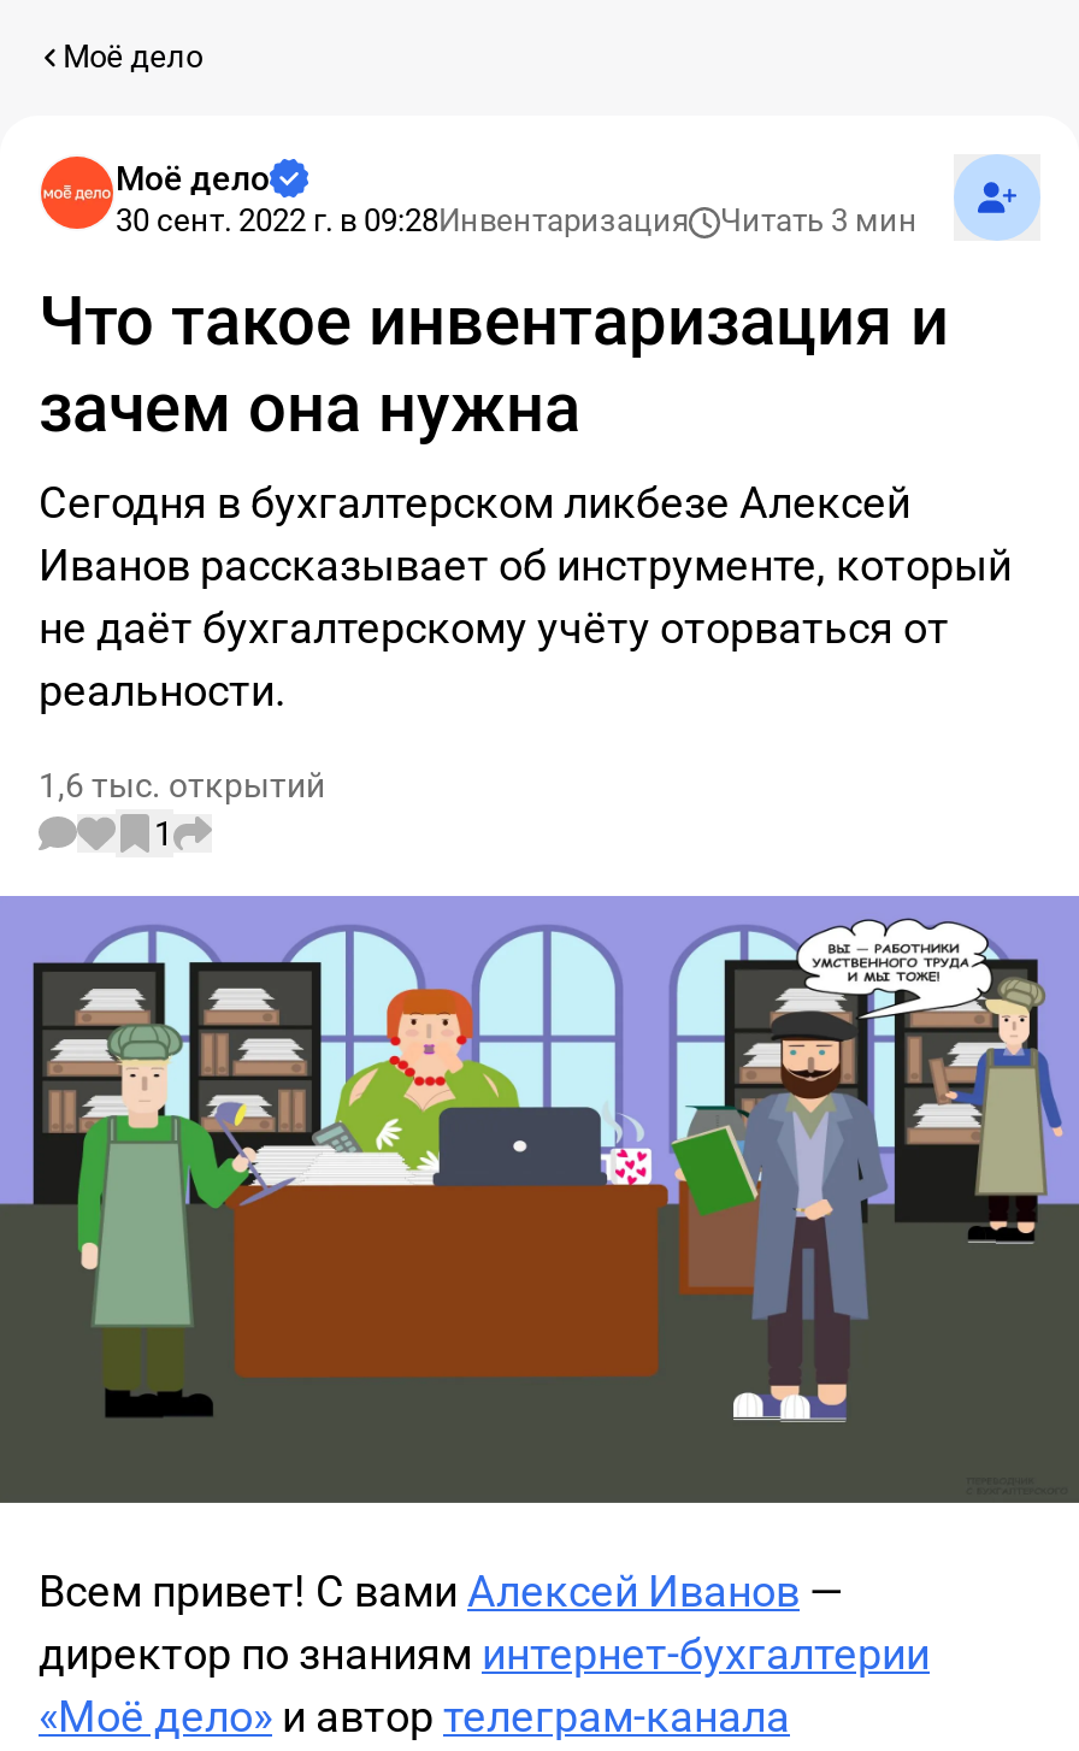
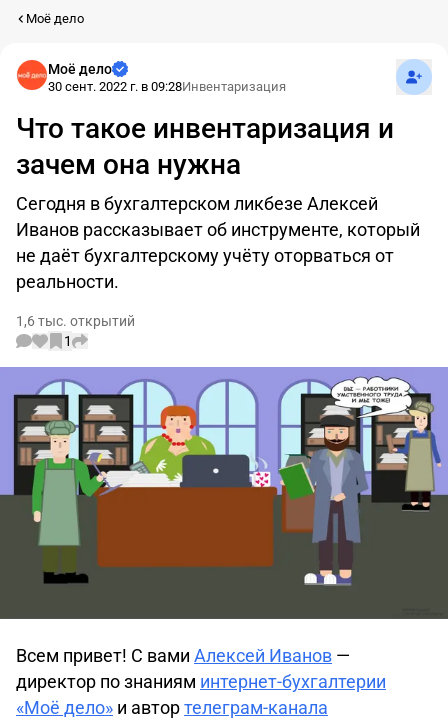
[720,202,918,238] Читать 3 мин -> none

